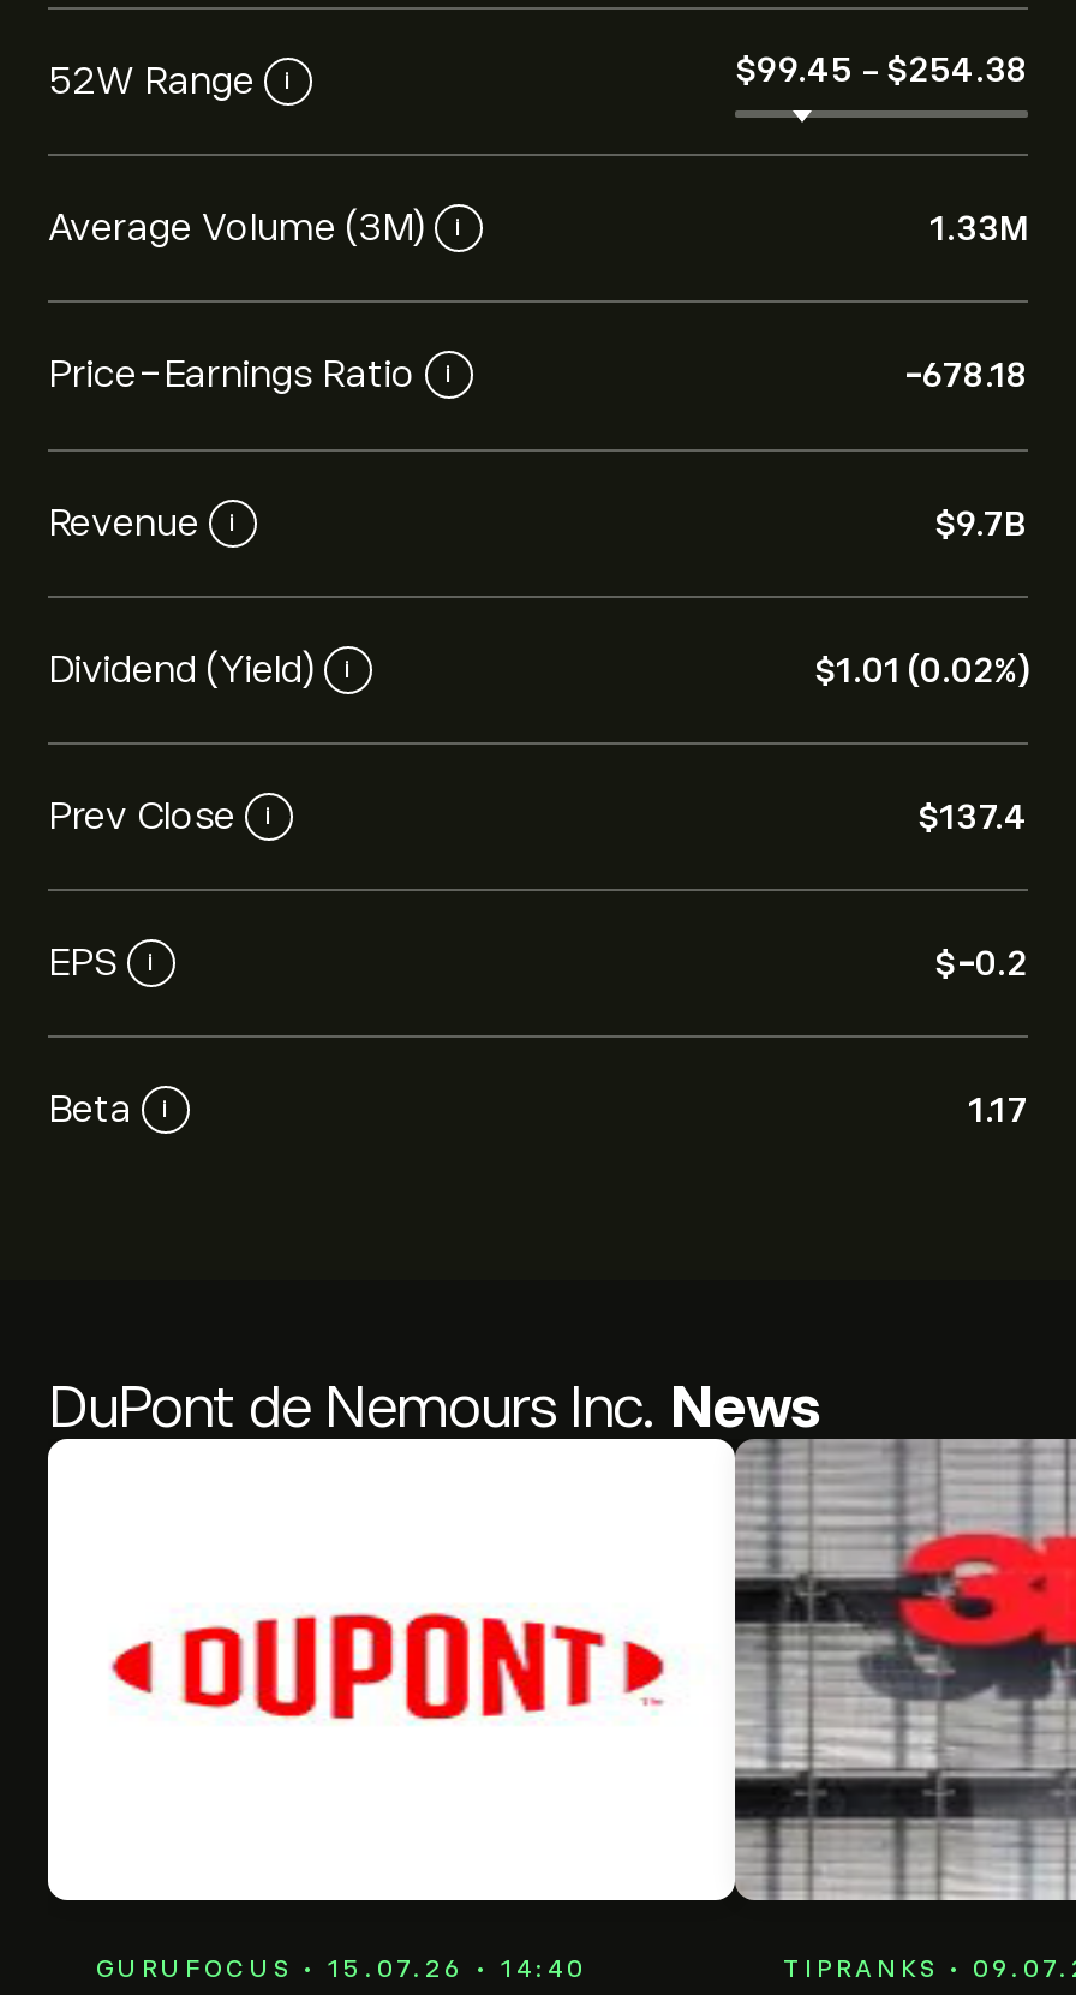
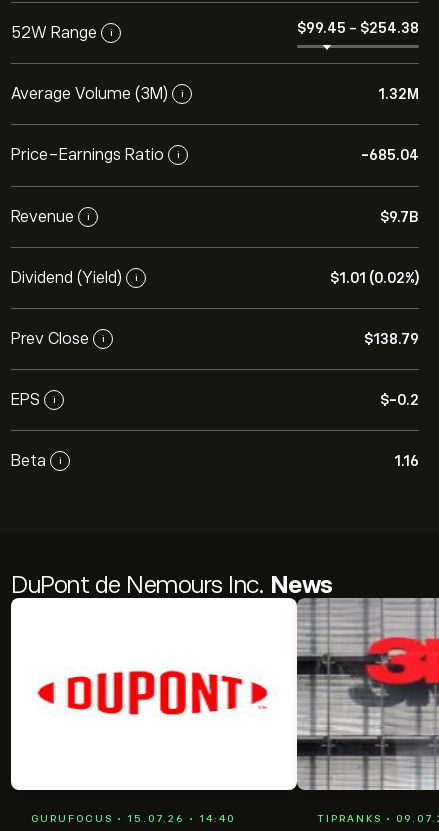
[929,209,1028,247] 1.33M -> [378,86,419,102] 1.32M
[903,356,1028,394] -678.18 -> [361,147,419,163] -685.04
[917,798,1028,836] $137.4 -> [364,331,419,347] $138.79
[968,1091,1028,1129] 1.17 -> [394,453,419,469] 1.16

